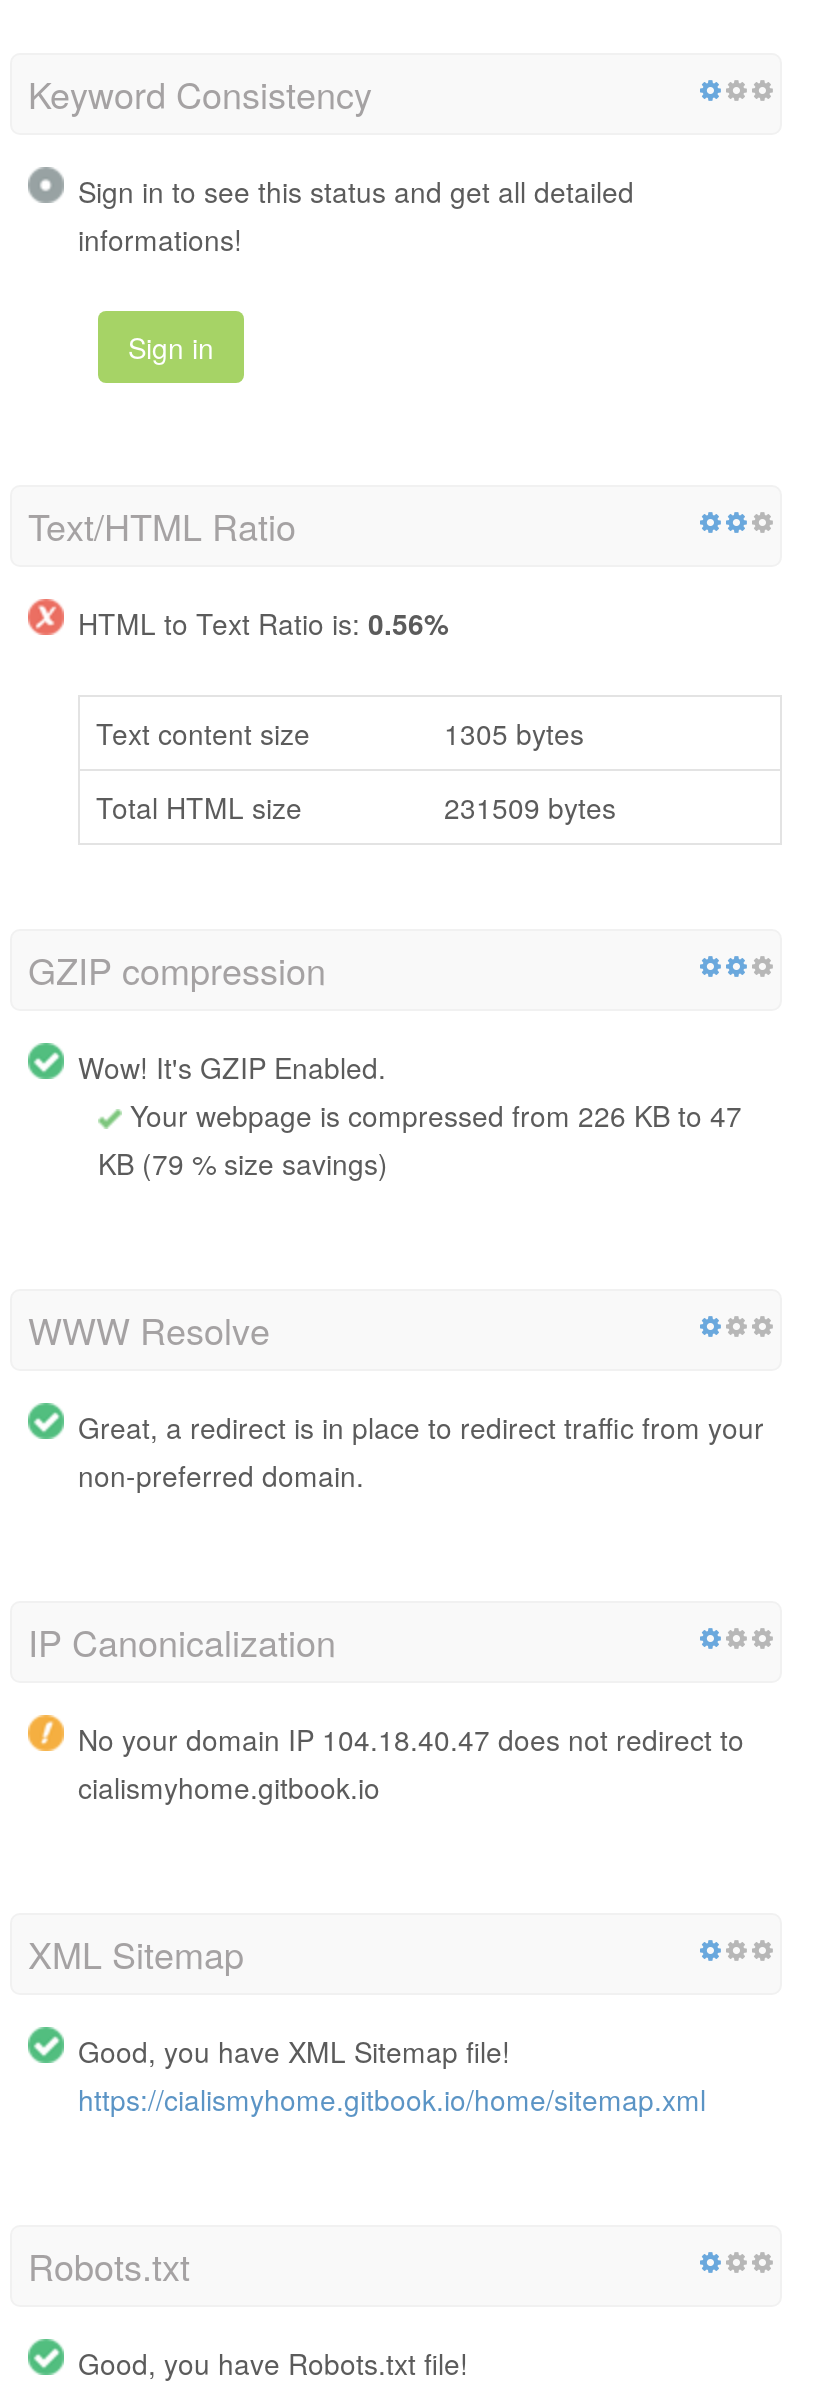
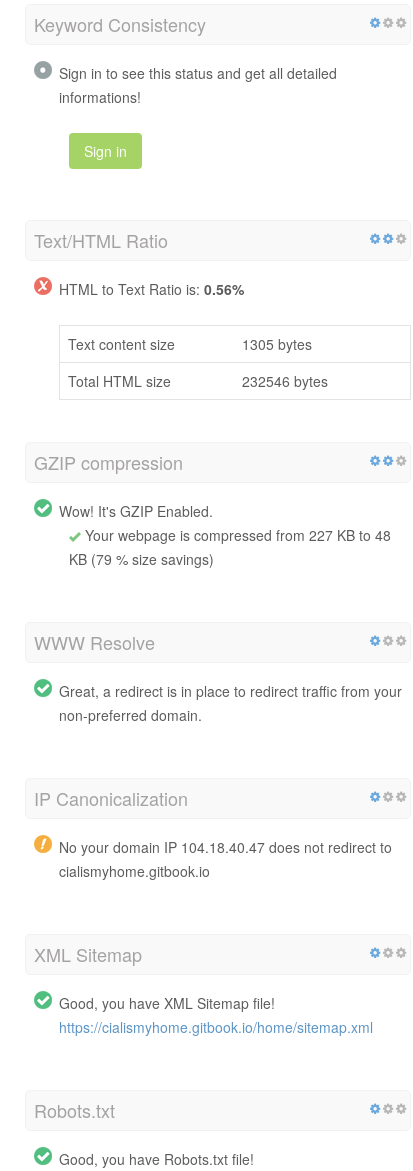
[444,787,616,827] 231509 bytes -> [242,371,328,391] 232546 bytes
[122,1095,742,1135] Your webpage is compressed from 226 KB to 47 -> [81,525,391,545] Your webpage is compressed from 227 KB to 48

